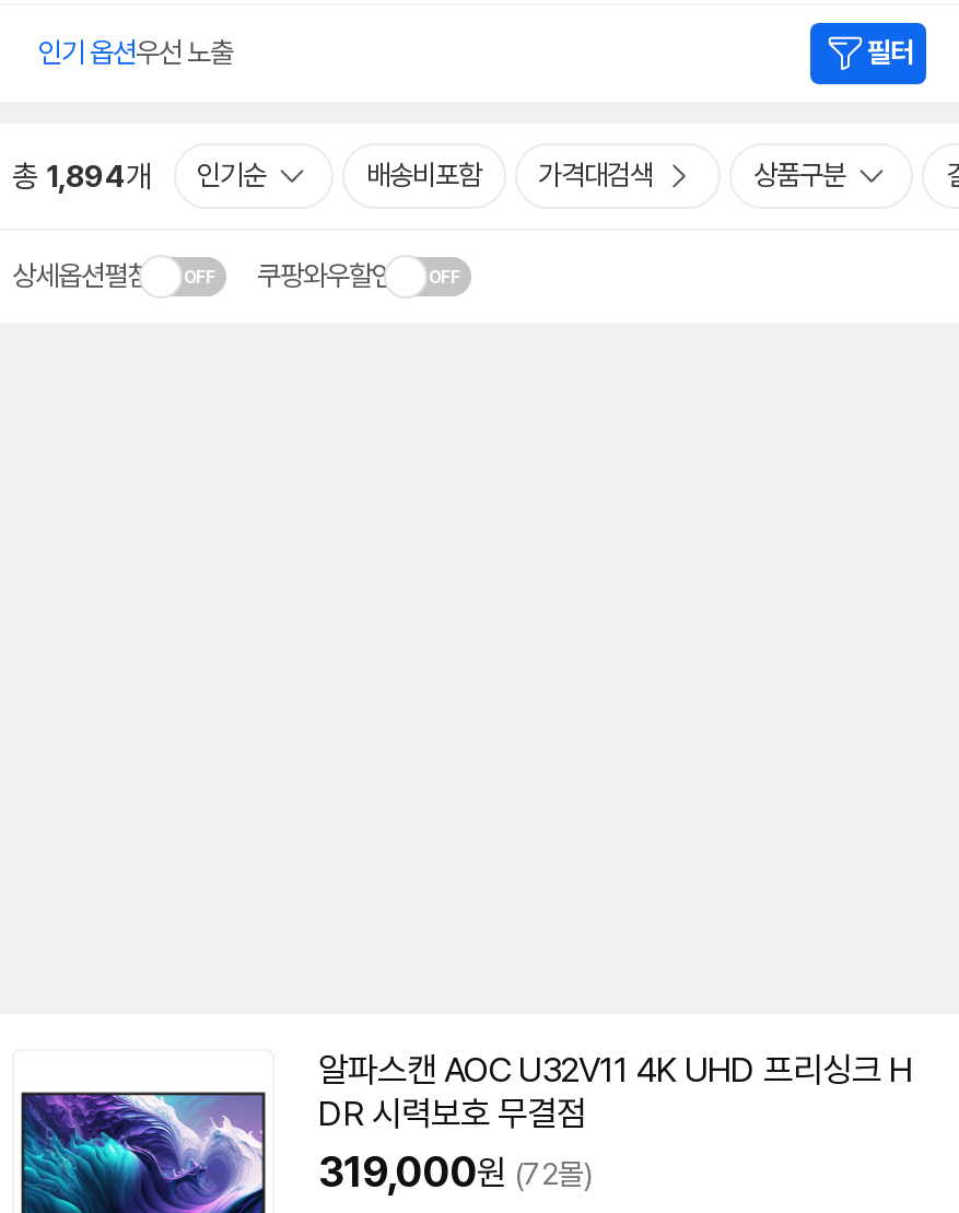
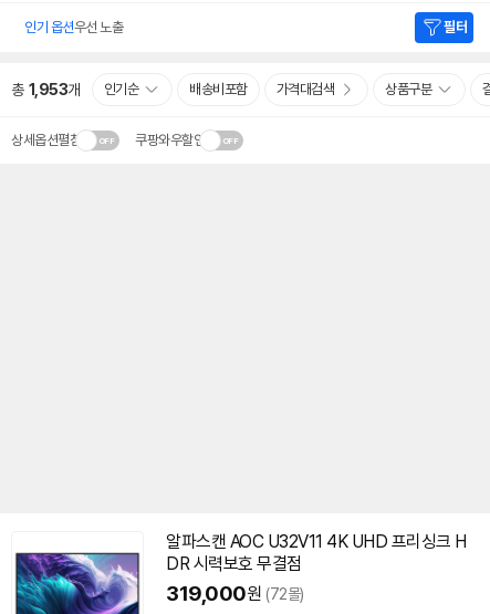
[12,159,266,194] 총 1,894개 인기순 -> [11,81,138,98] 총 1,953개 인기순

